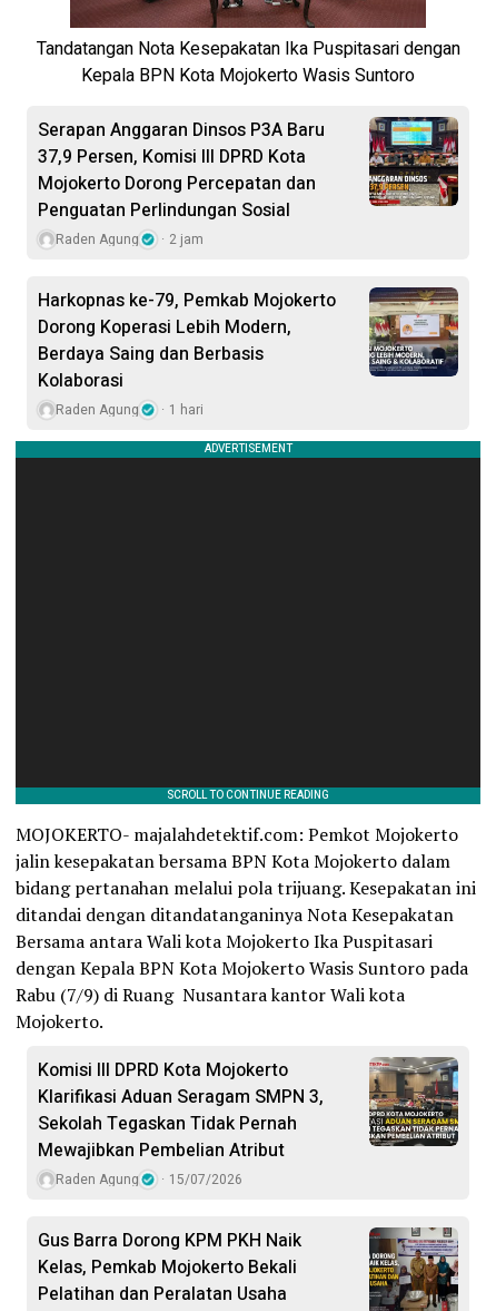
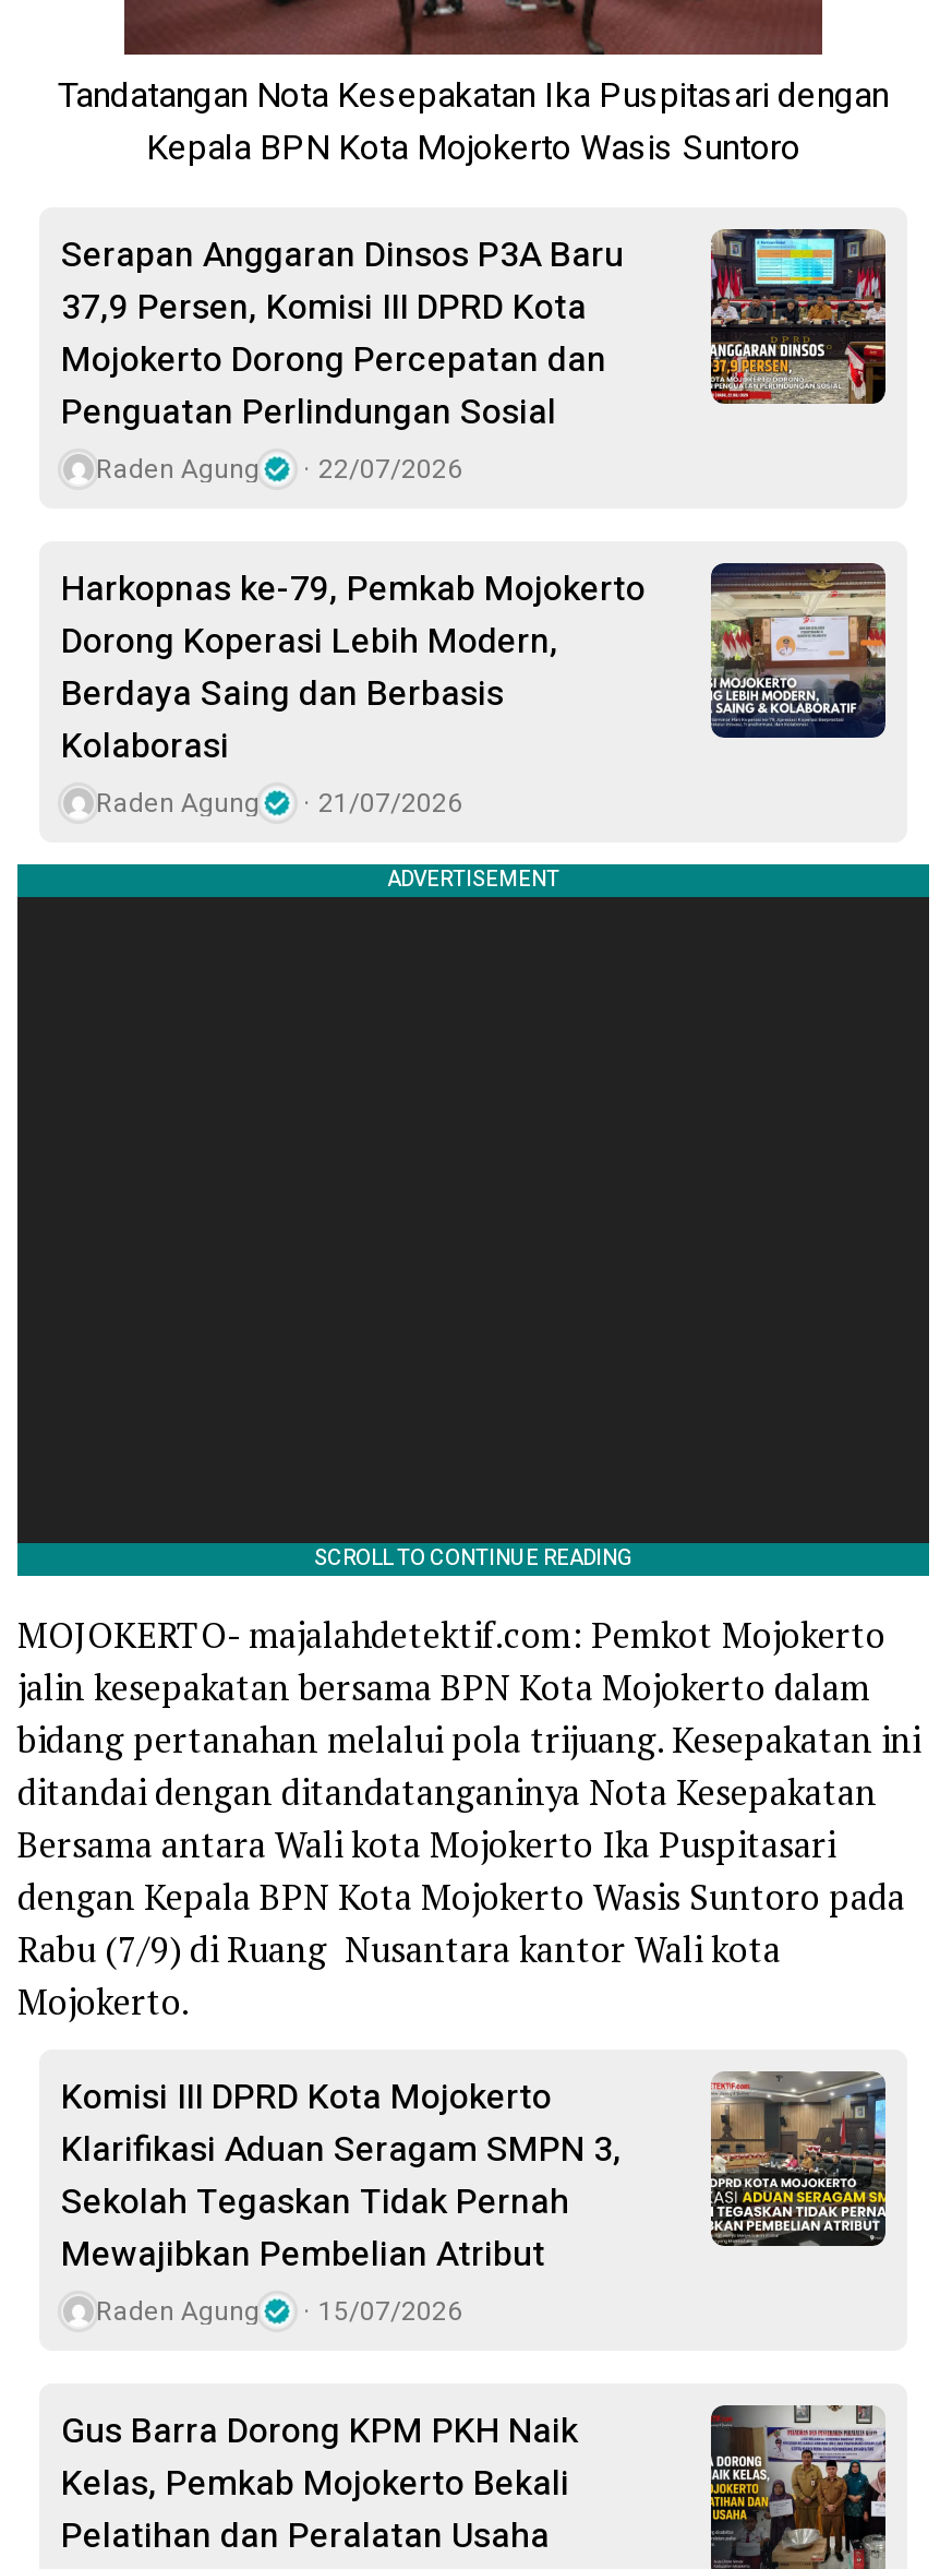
[56,229,204,250] Raden Agung 2 jam -> [96,450,462,489] Raden Agung 22/07/2026
[56,400,204,420] Raden Agung 1 hari -> [96,784,462,823] Raden Agung 21/07/2026

